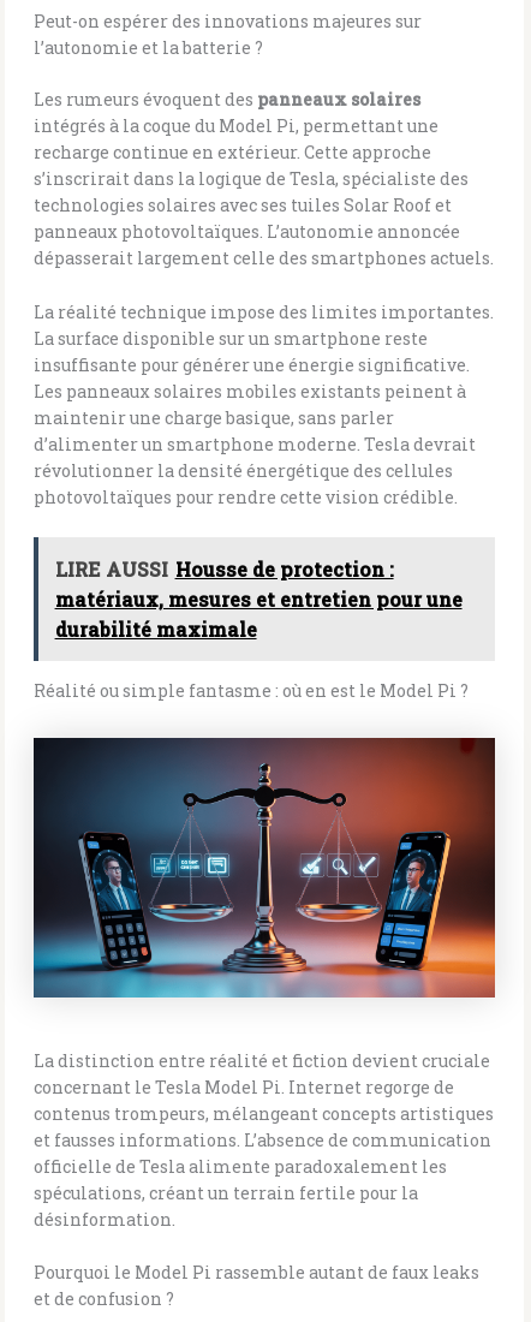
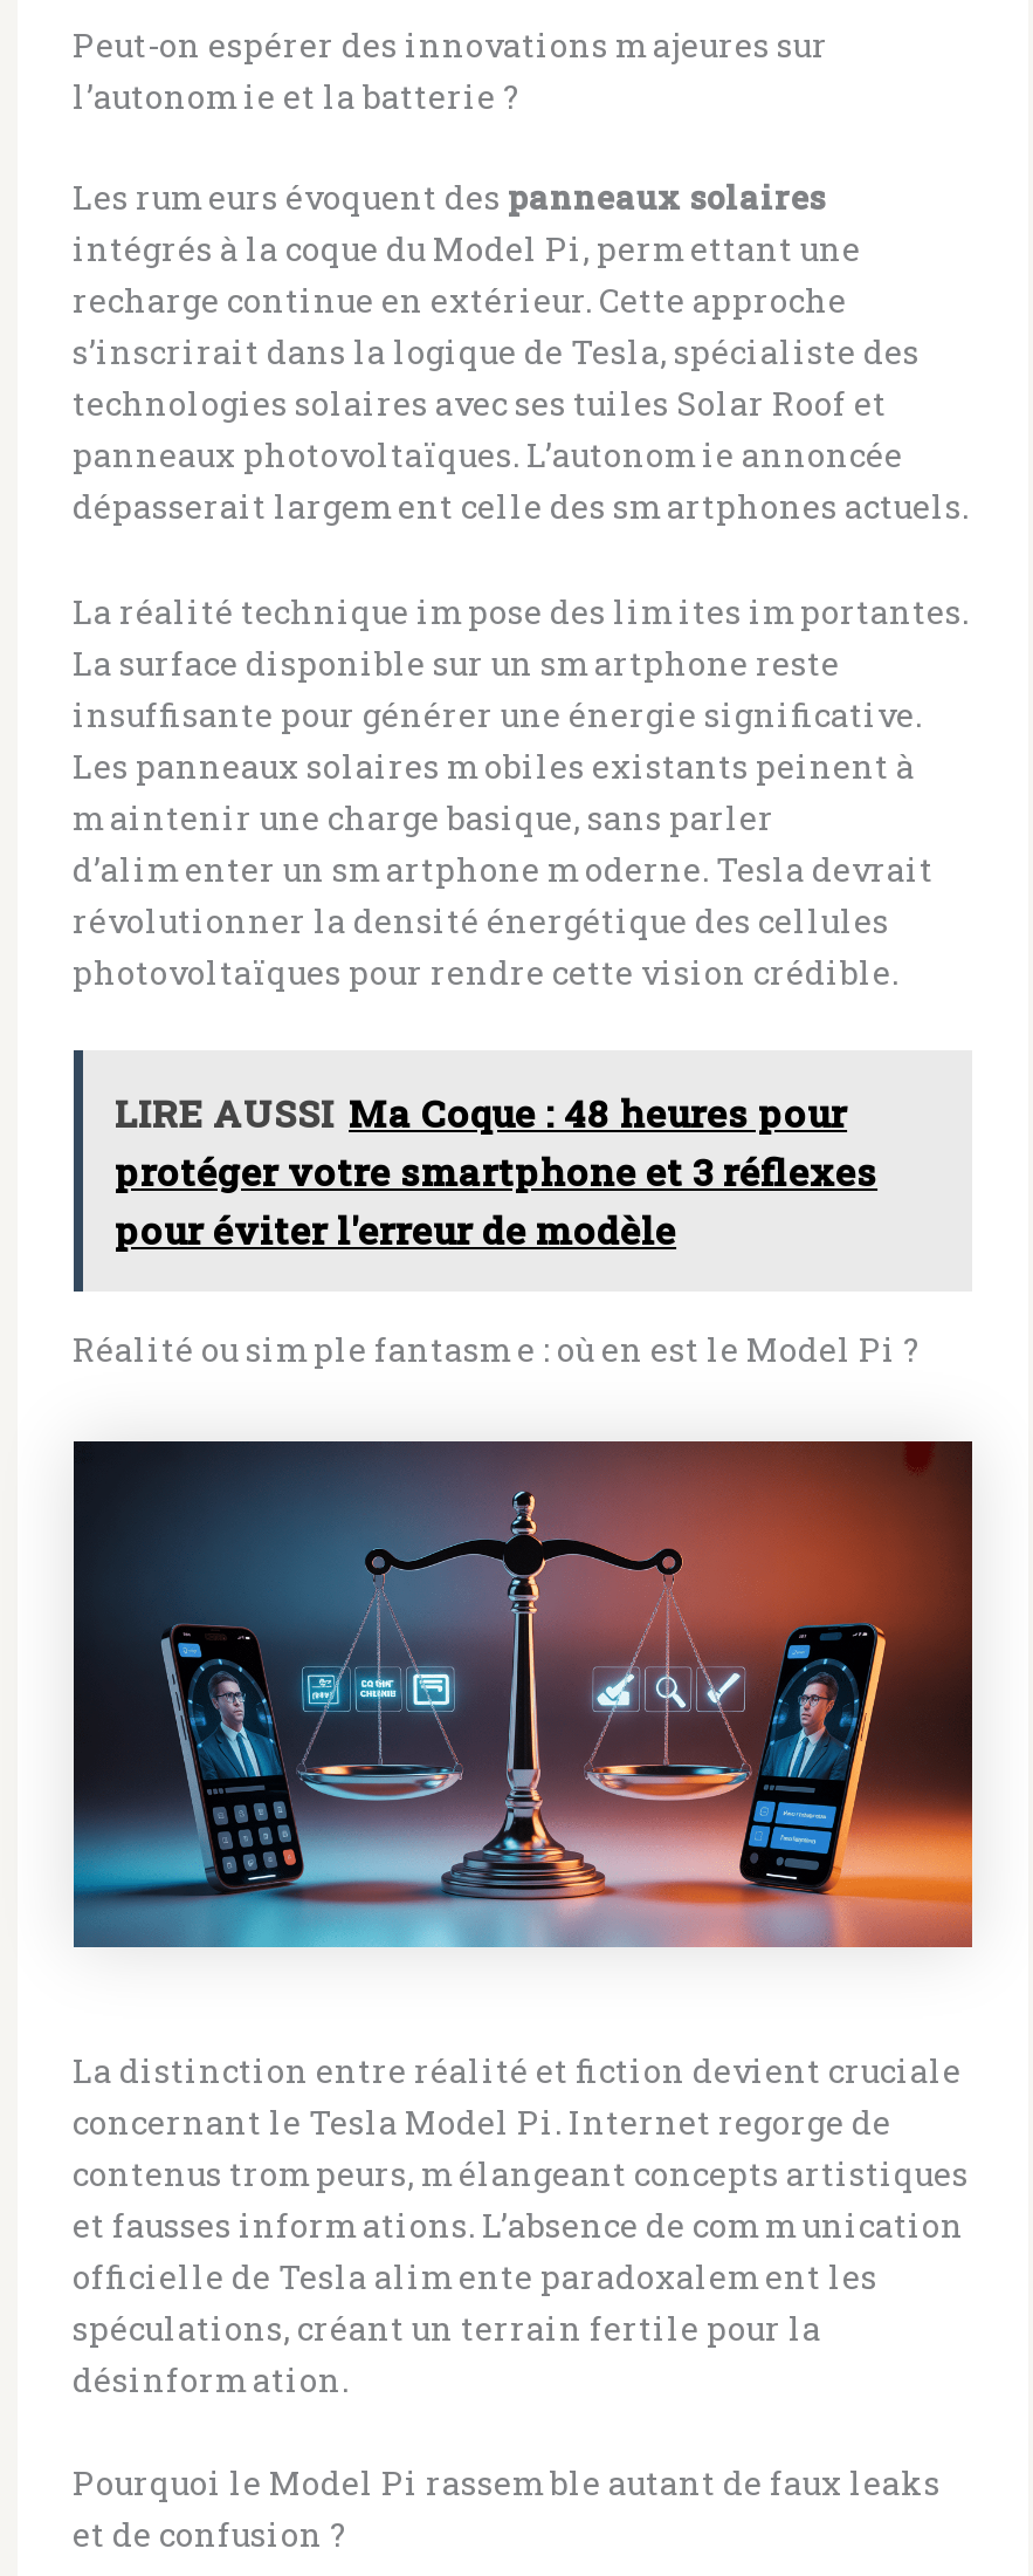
[55,557,462,642] LIRE AUSSI Housse de protection : | matériaux, mesures et entretien pour une | durabilité maximale -> [115,1088,877,1254] LIRE AUSSI Ma Coque : 48 heures pour | protéger votre smartphone et 3 réflexes | pour éviter l'erreur de modèle

